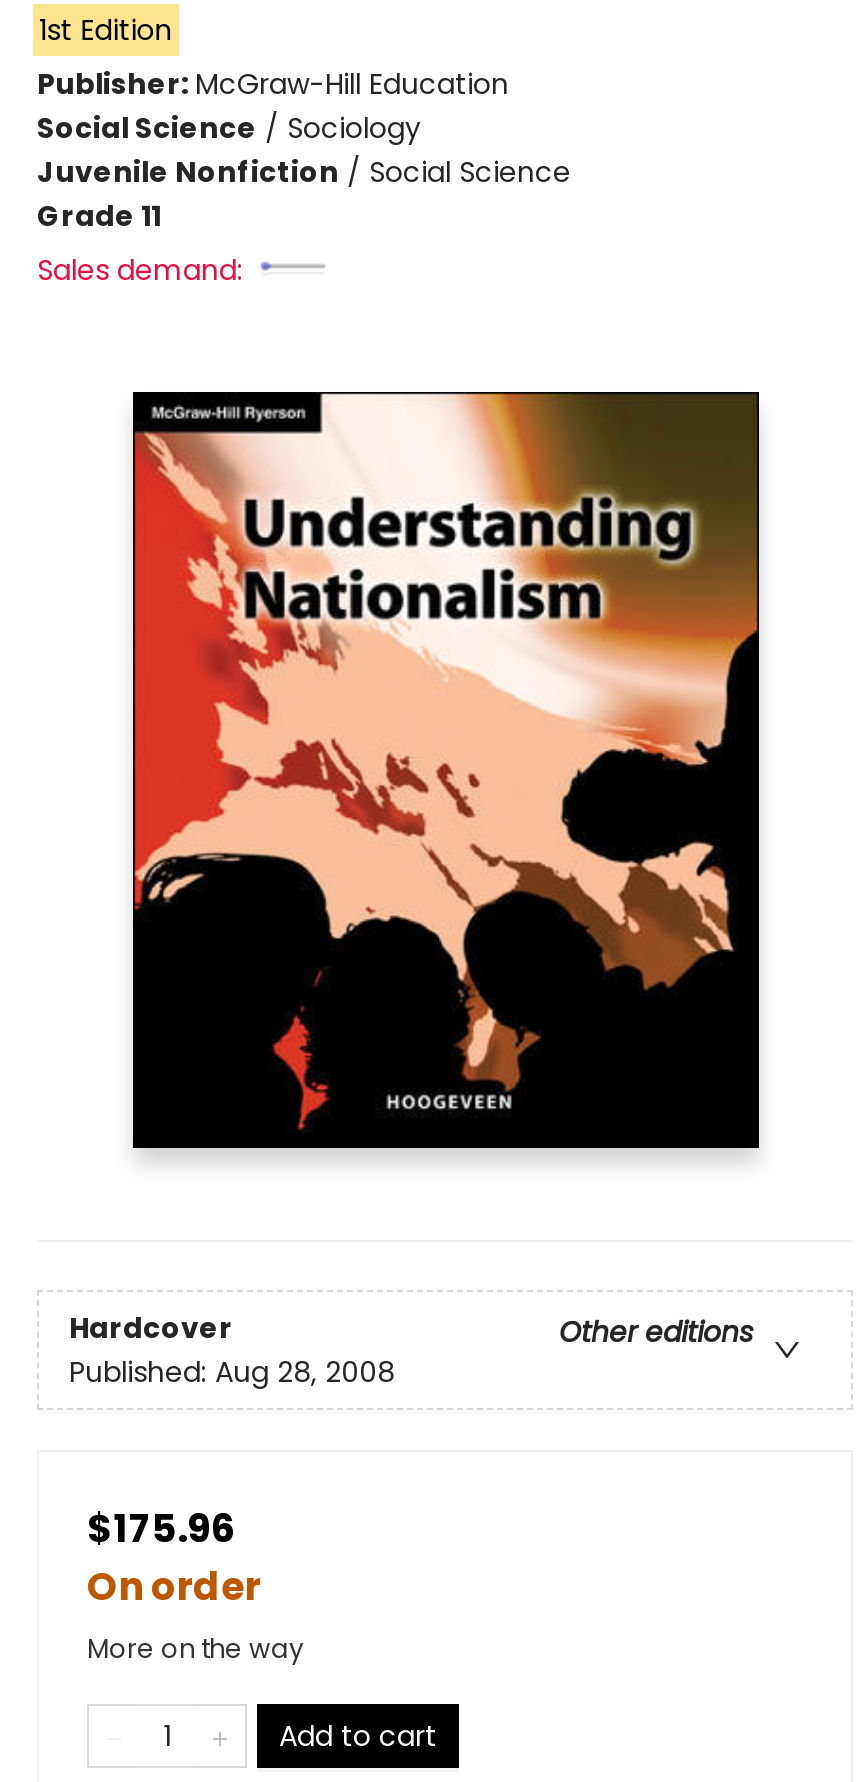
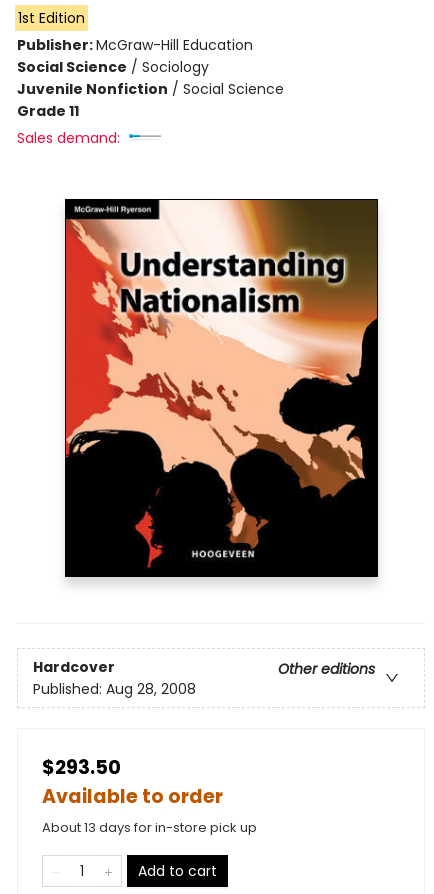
[87,1502,303,1668] $175.96 | On order | More on the way -> [42,754,257,837] $293.50 | Available to order | About 13 days for in-store pick up

